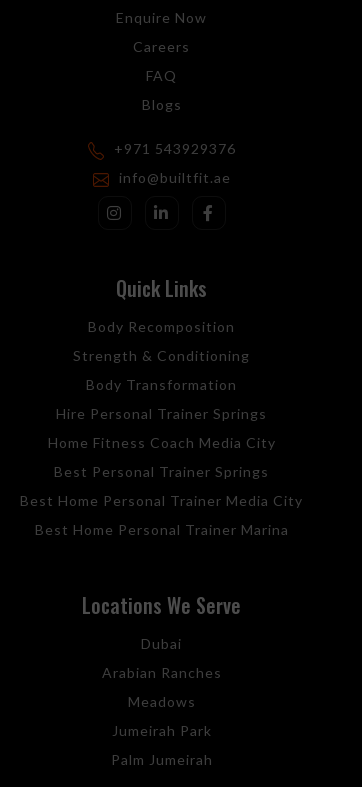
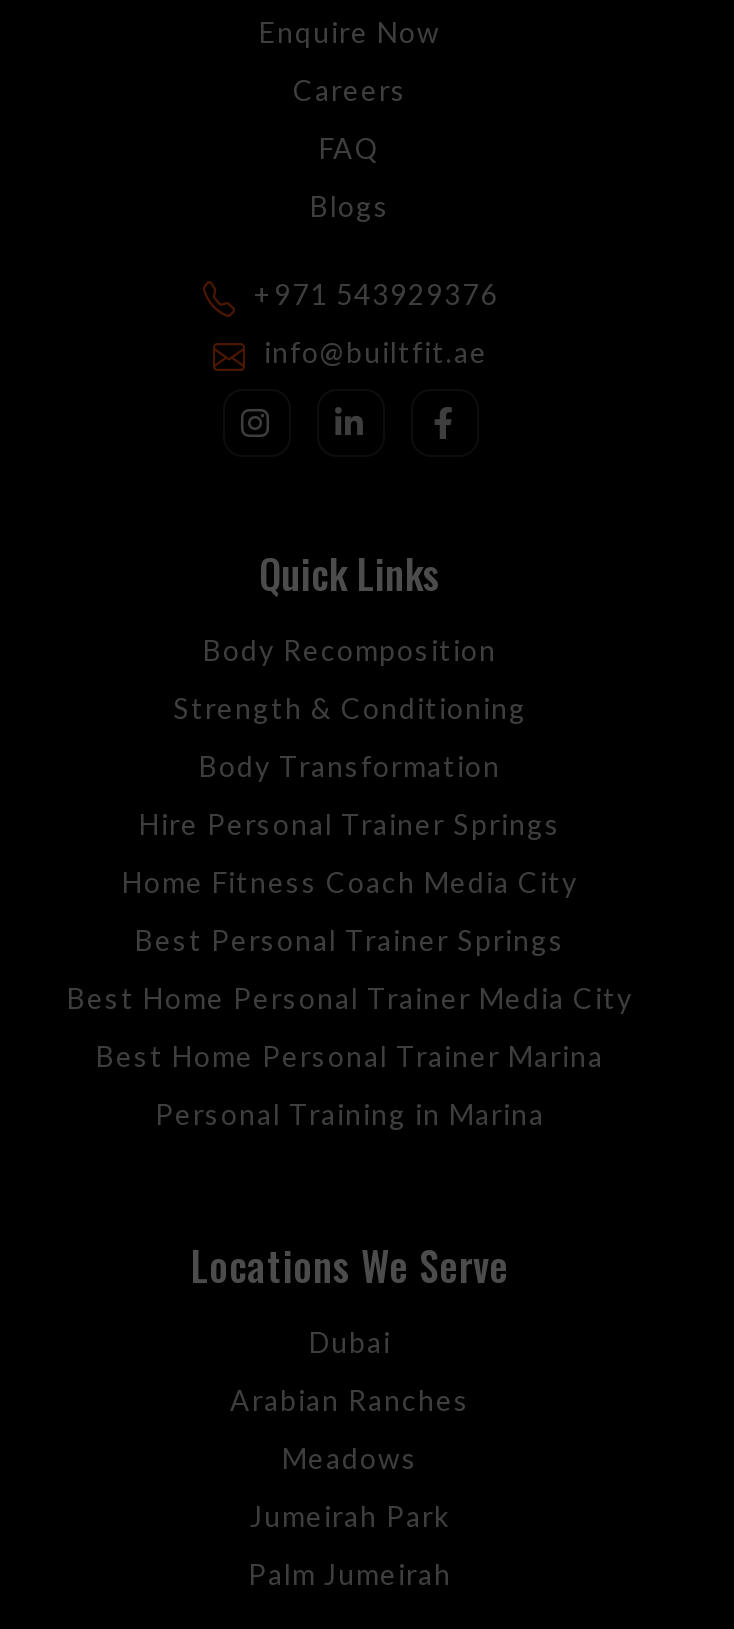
none -> [155,1097,545,1131] Personal Training in Marina

